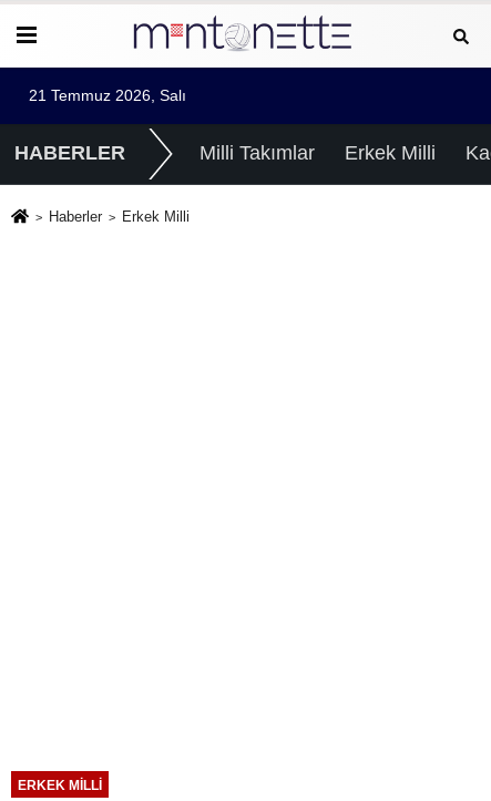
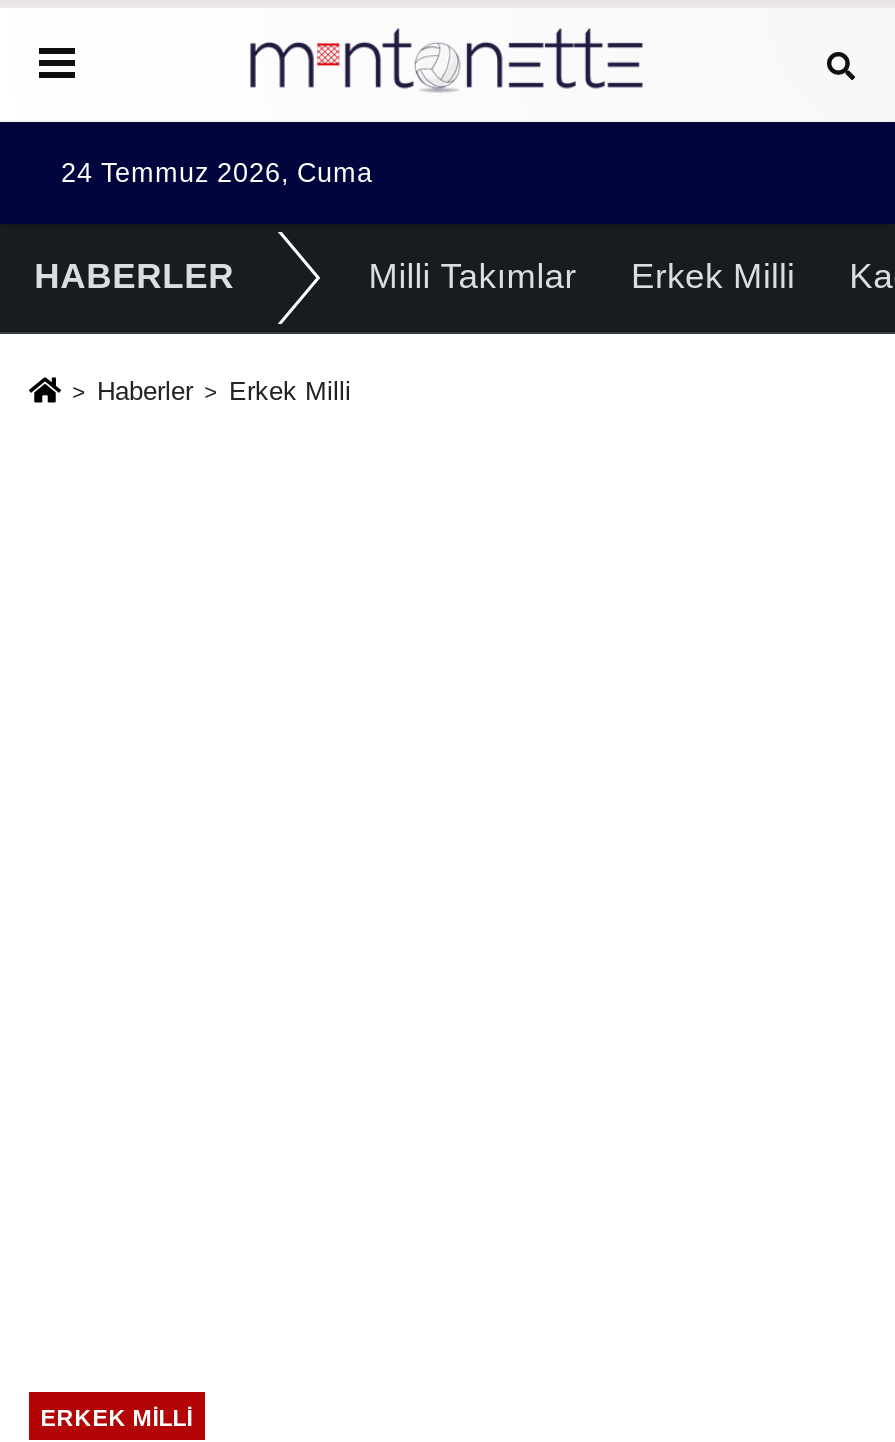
[29,88,186,104] 21 Temmuz 2026, Salı -> [61,158,373,188] 24 Temmuz 2026, Cuma

